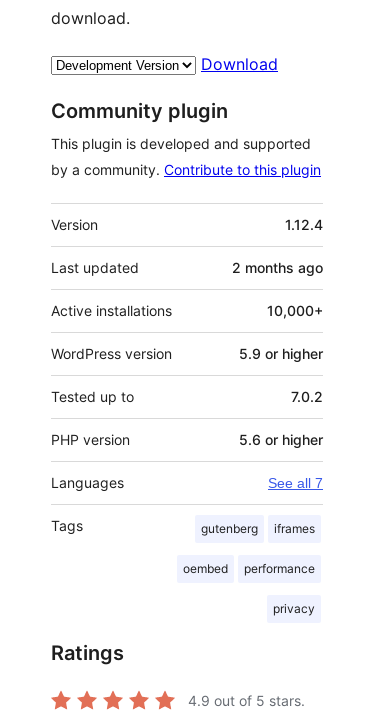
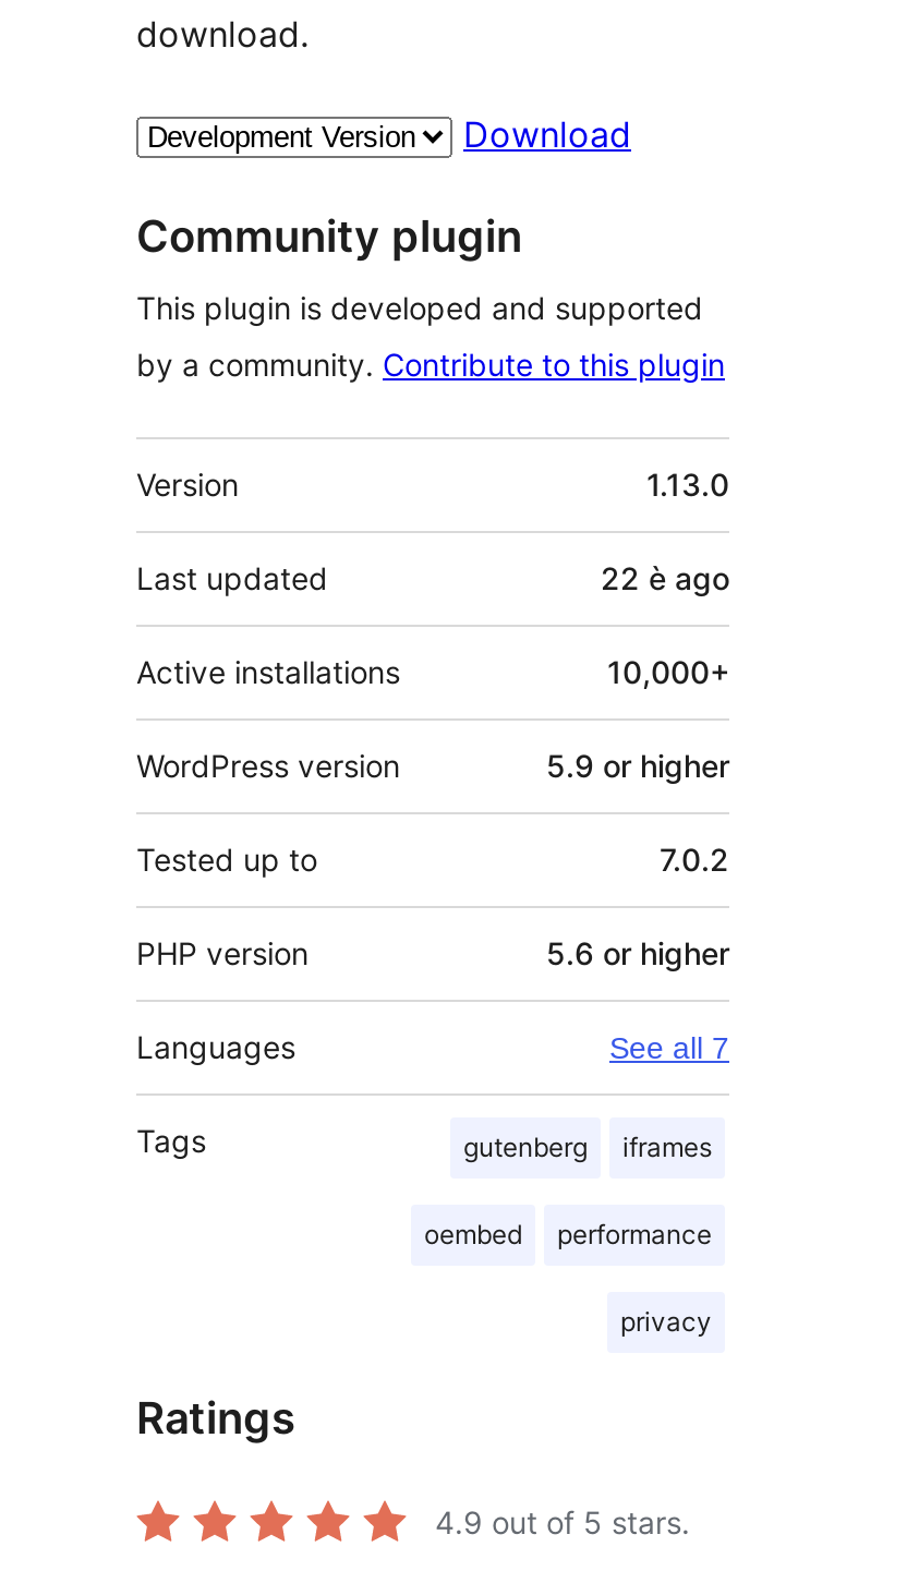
[285,215,323,232] 1.12.4 -> [646,464,729,501] 1.13.0
[232,258,323,275] 2 months ago -> [601,558,729,595] 22 è ago

